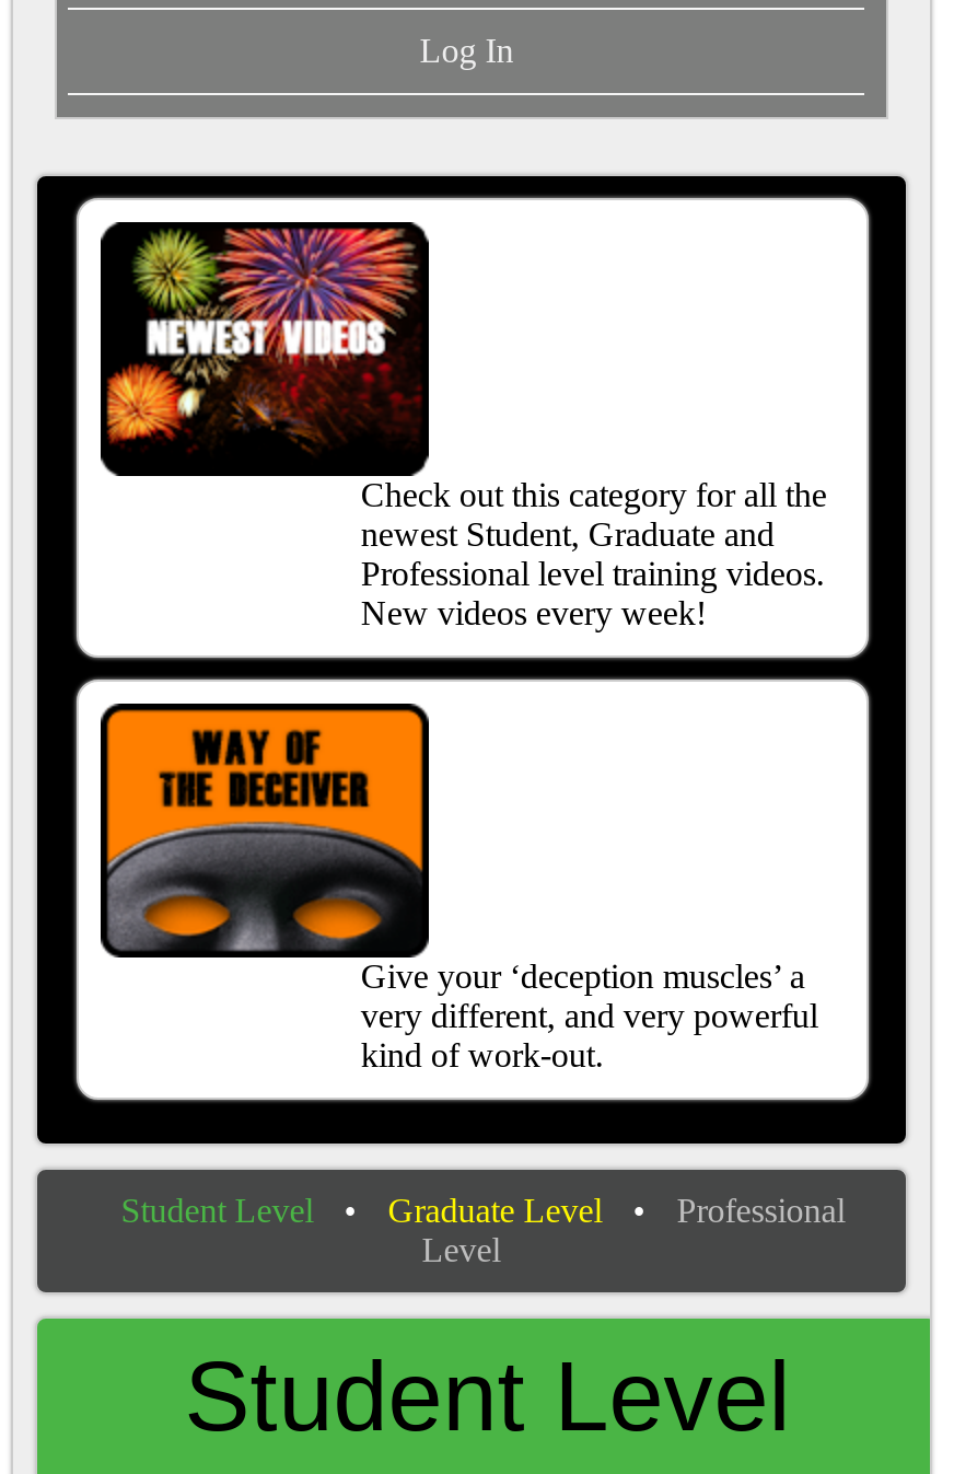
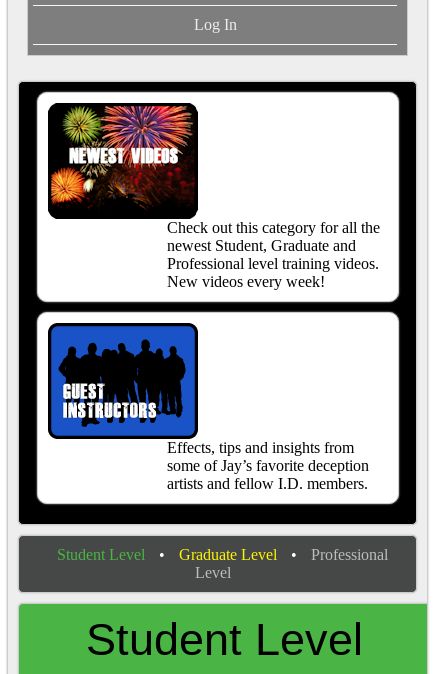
[105,708,818,1073] [image] | Give your ‘deception muscles’ a | very different, and very powerful | kind of work-out. -> [50,325,369,492] [image] | Effects, tips and insights from | some of Jay’s favorite deception | artists and fellow I.D. members.

